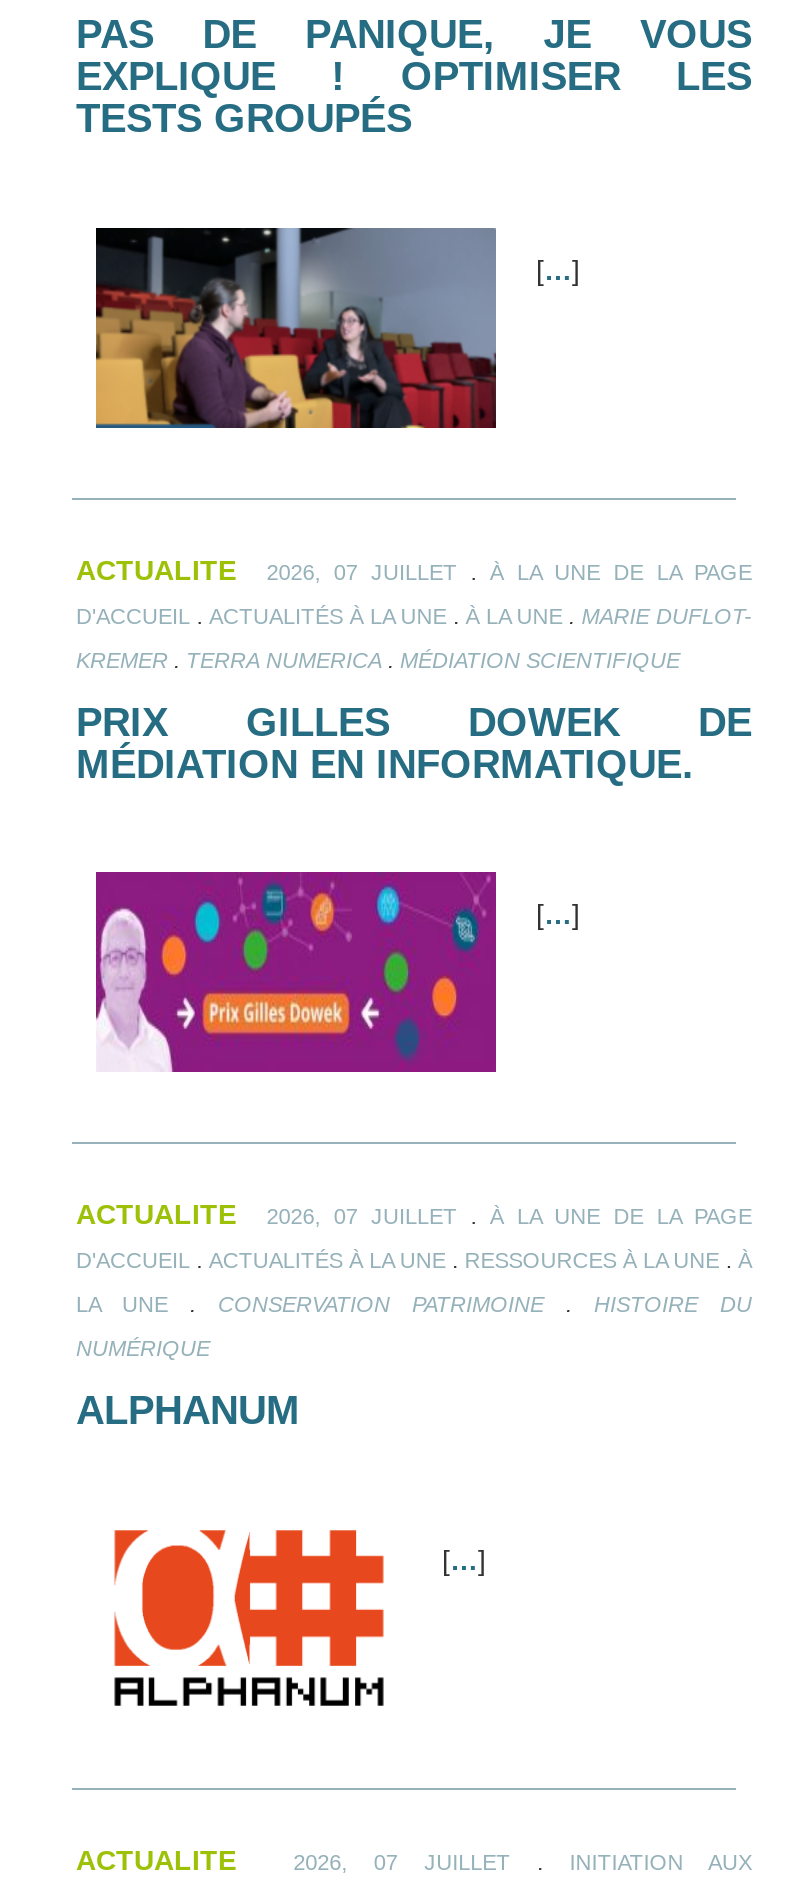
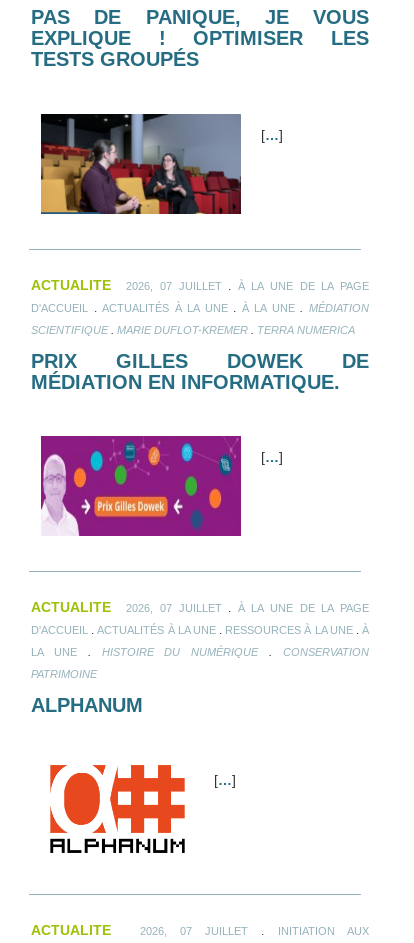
[76,601,752,627] D'ACCUEIL. ACTUALITÉS À LA UNE. À LA UNE. MARIE DUFLOT- -> [31,301,369,314] D'ACCUEIL. ACTUALITÉS À LA UNE. À LA UNE. MÉDIATION
[76,645,680,671] KREMER. TERRA NUMERICA. MÉDIATION SCIENTIFIQUE -> [31,323,355,336] SCIENTIFIQUE. MARIE DUFLOT-KREMER. TERRA NUMERICA
[76,1290,752,1316] LA UNE. CONSERVATION PATRIMOINE. HISTOIRE DU -> [31,645,369,658] LA UNE. HISTOIRE DU NUMÉRIQUE. CONSERVATION
[76,1336,210,1360] NUMÉRIQUE -> [31,668,97,680] PATRIMOINE

